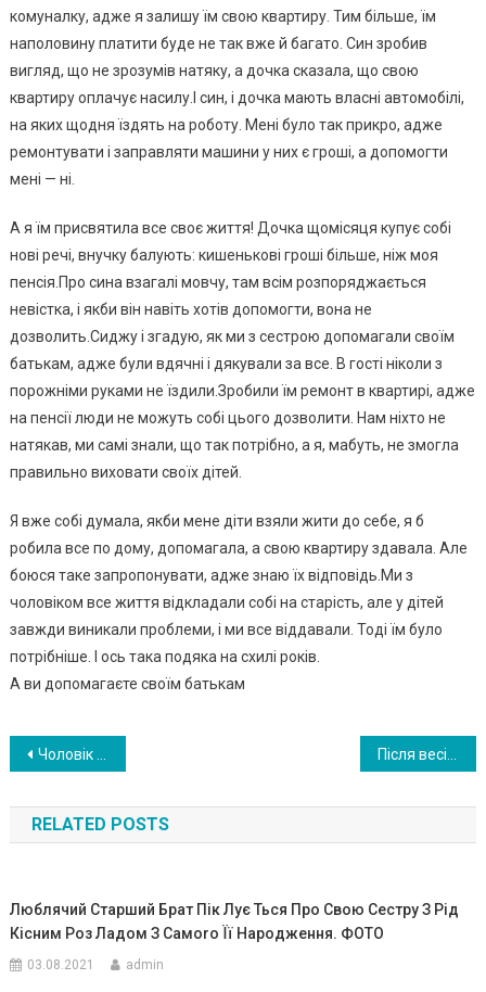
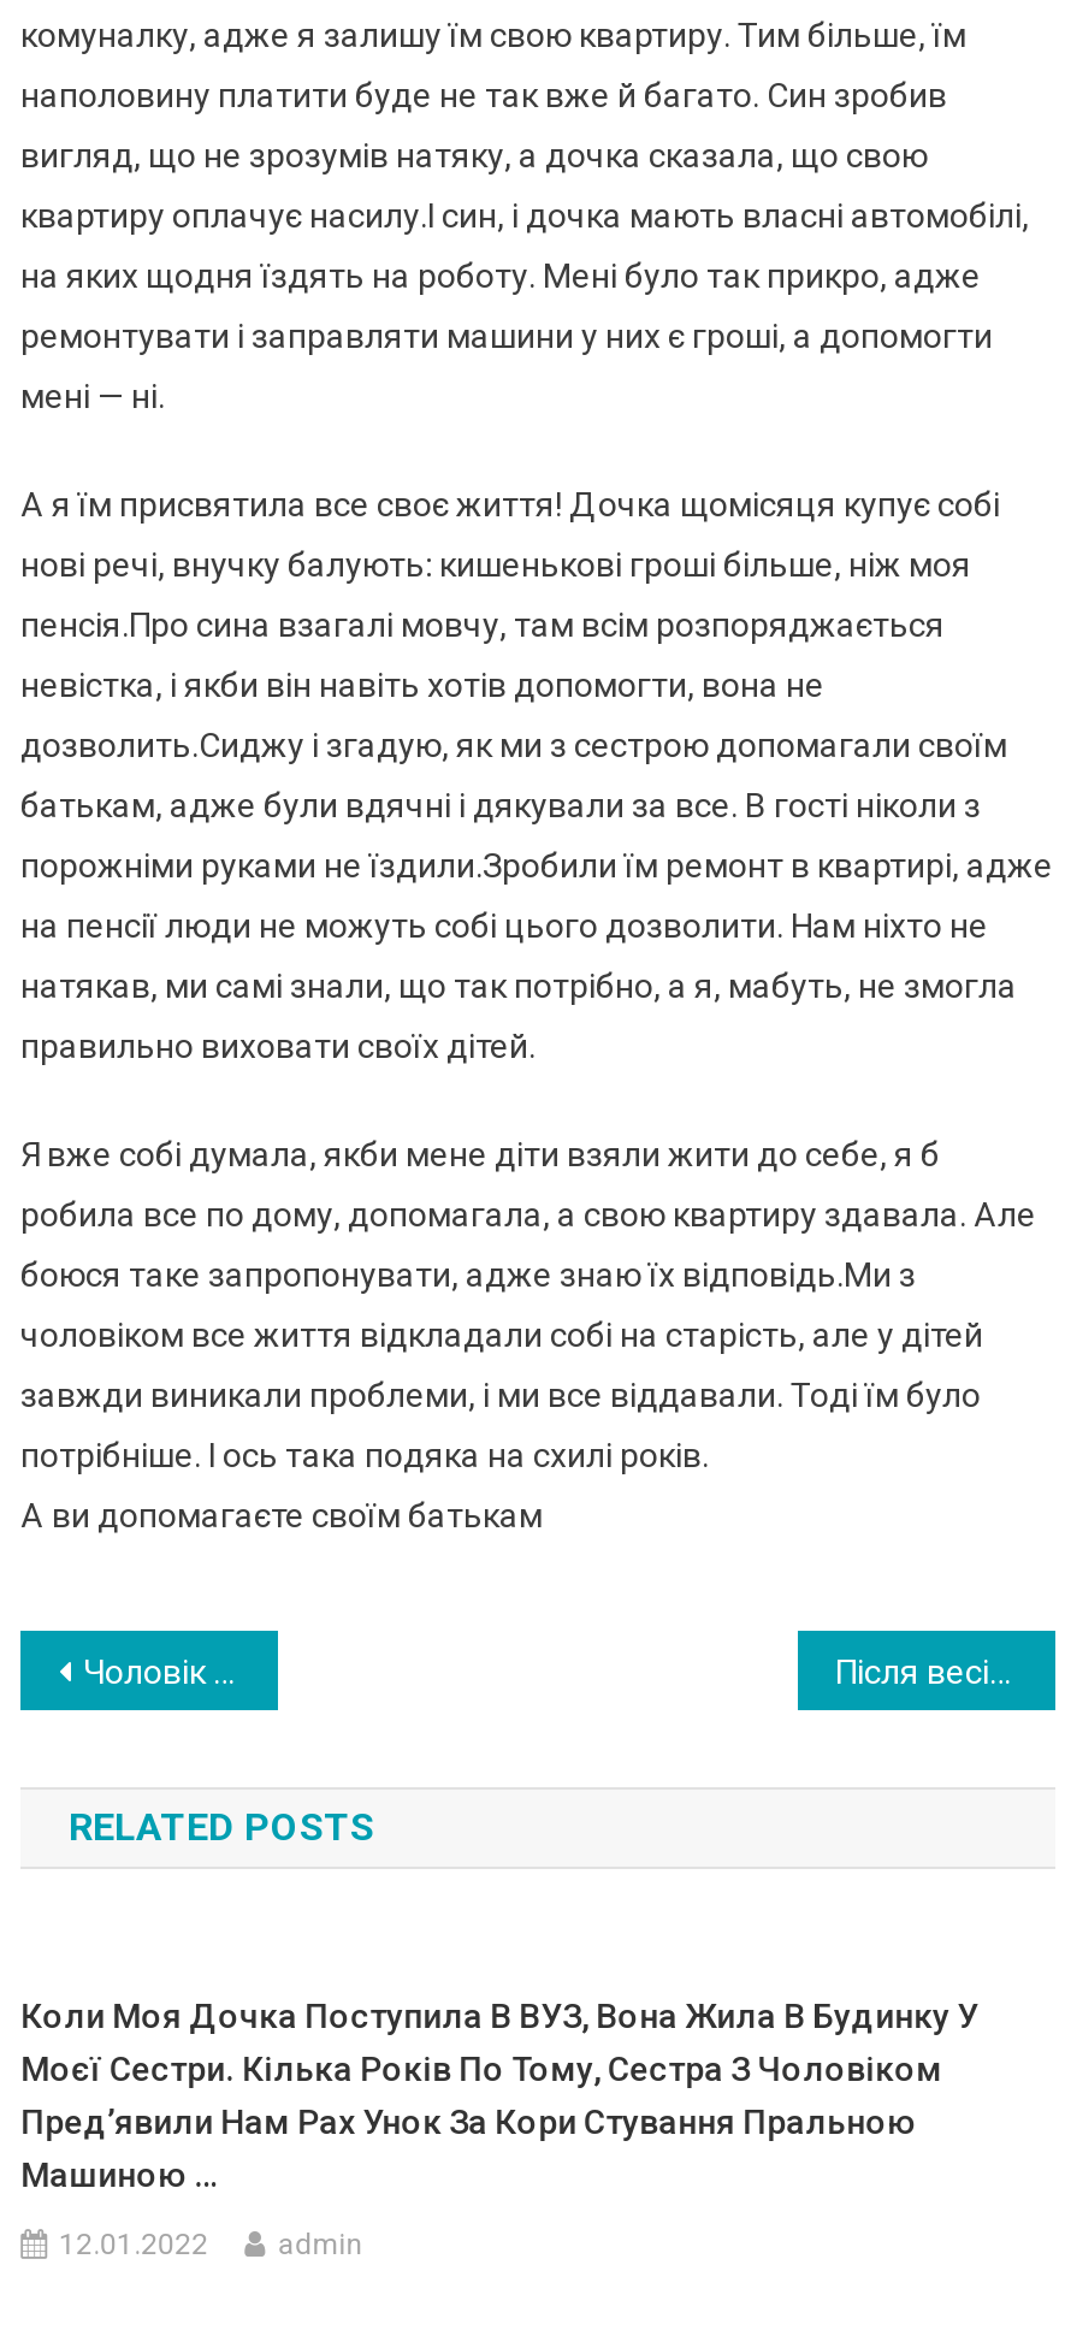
[10,901,459,942] Люблячий Старший Брат Пік Лує Ться Про Свою Сестру З Рід | Кісним Роз Ладом З Самоrо Її Народження. ФОТО -> [21,1997,979,2194] Коли Моя Дочка Поступила В ВУЗ, Вона Жила В Будинку У | Моєї Сестри. Кілька Років По Тому, Сестра З Чоловіком | Пред’явили Нам Рах Унок За Кори Стування Пральною | Машиною …
[27,957,94,972] 03.08.2021 -> [59,2228,208,2261] 12.01.2022

